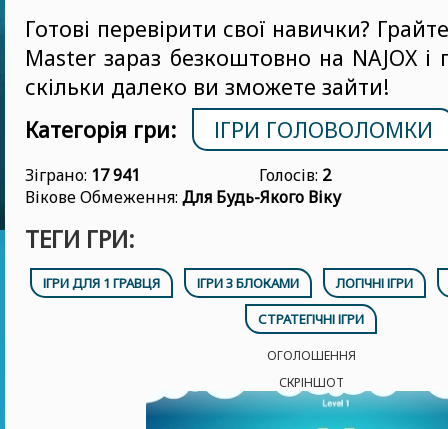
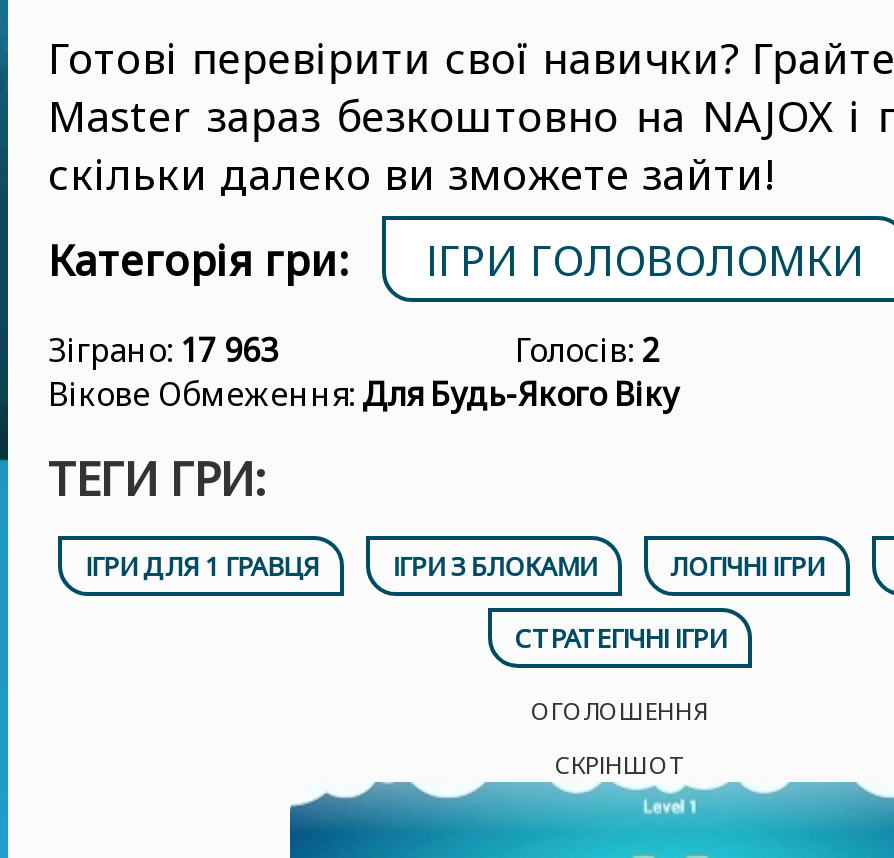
[25,164,140,186] Зіграно: 17 941 -> [48,328,278,372] Зіграно: 17 963

